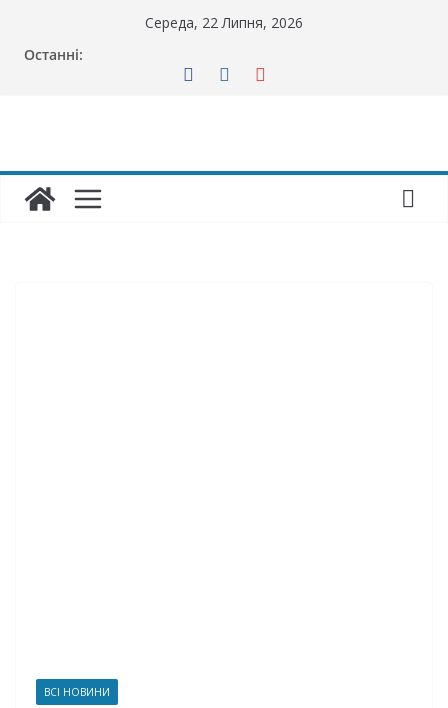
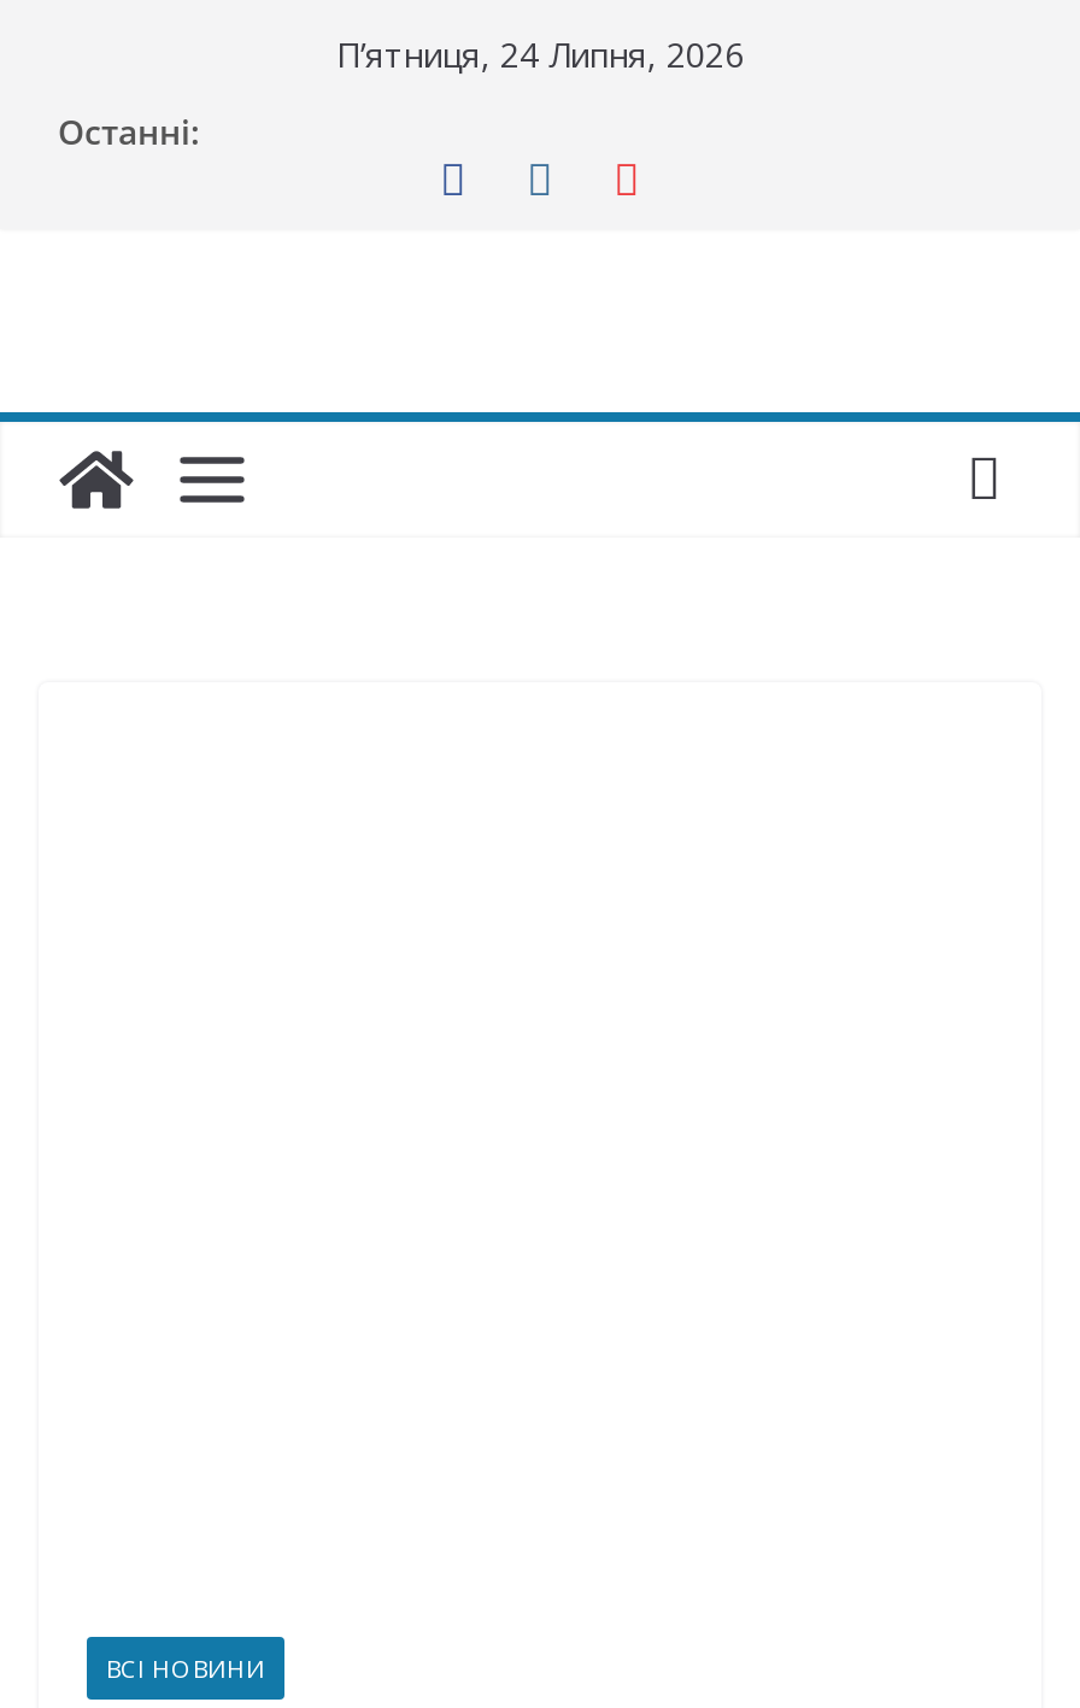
[145,13,303,32] Середа, 22 Липня, 2026 -> [336,31,744,77] П’ятниця, 24 Липня, 2026

